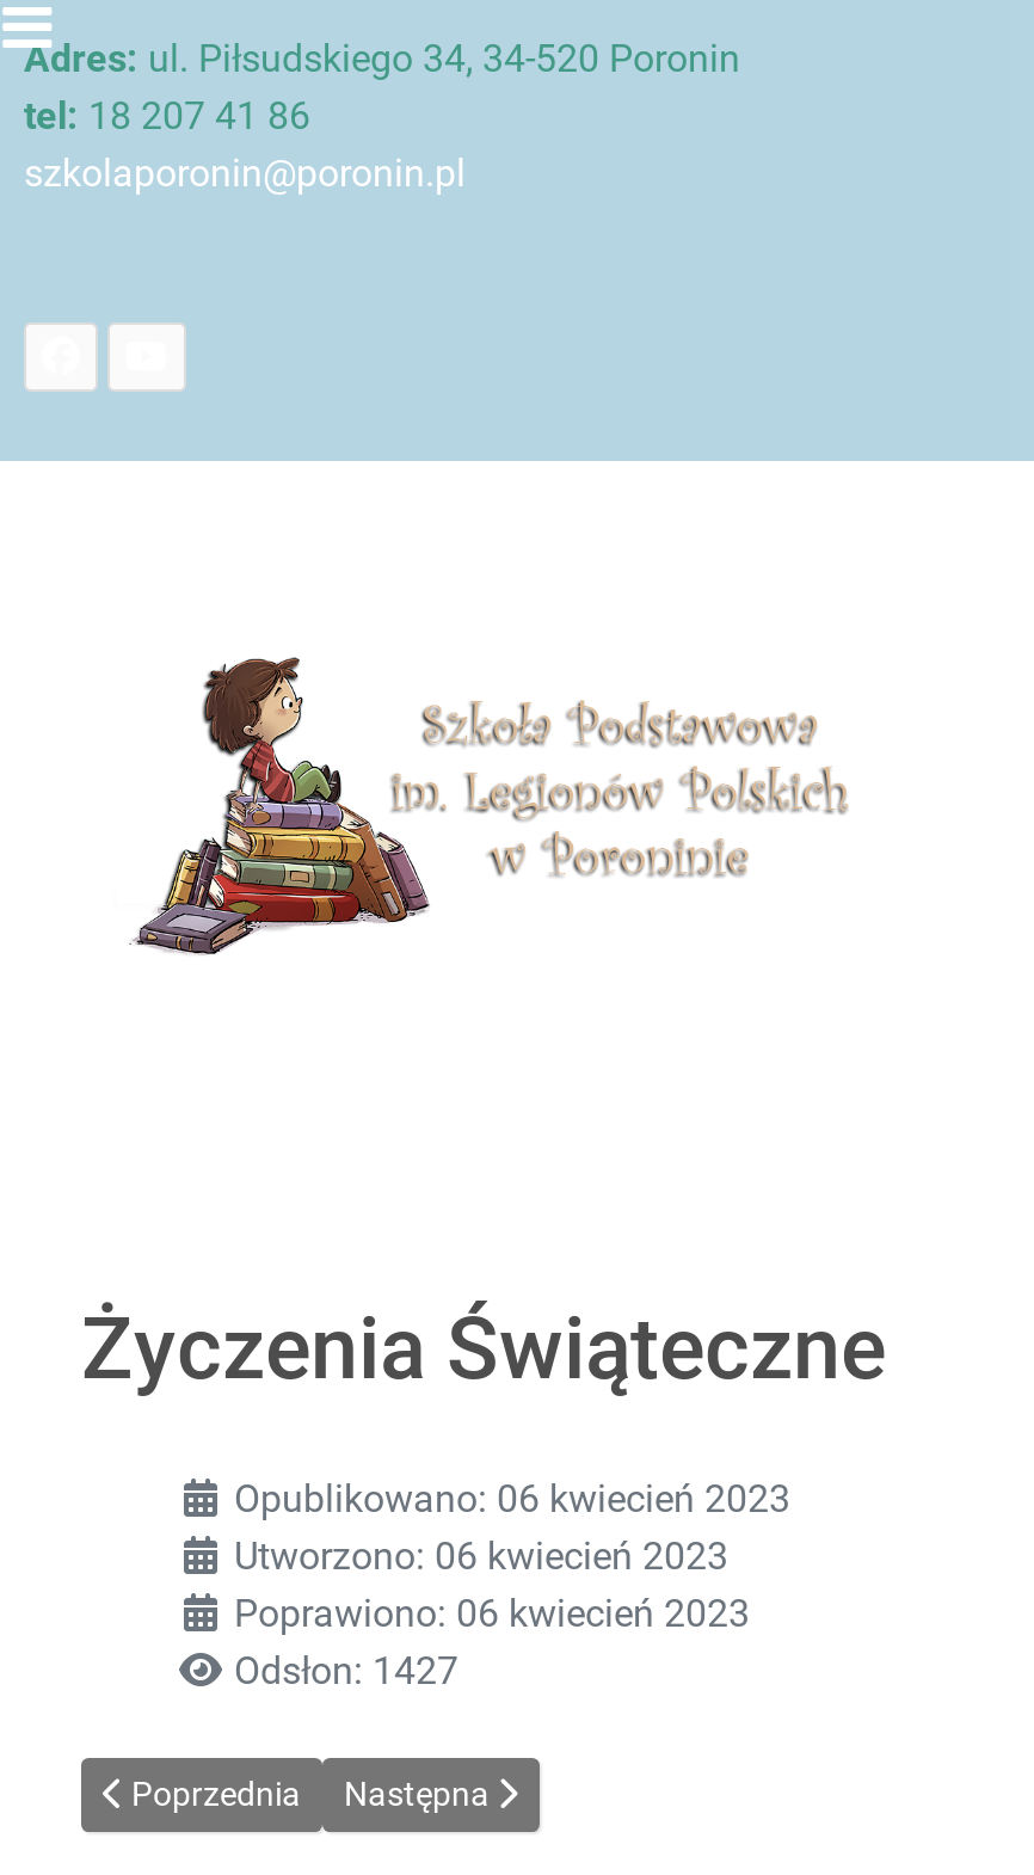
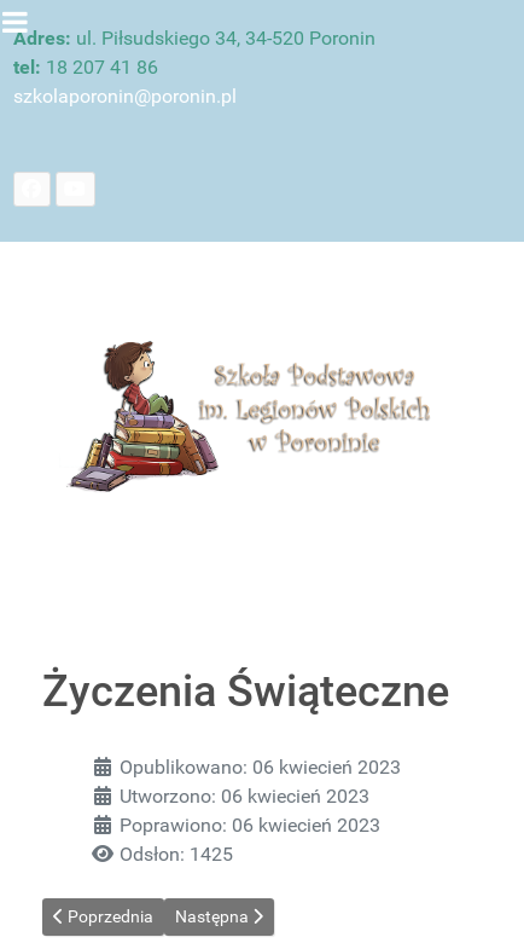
[234,1648,458,1694] Odsłon: 1427 -> [120,843,233,866] Odsłon: 1425

